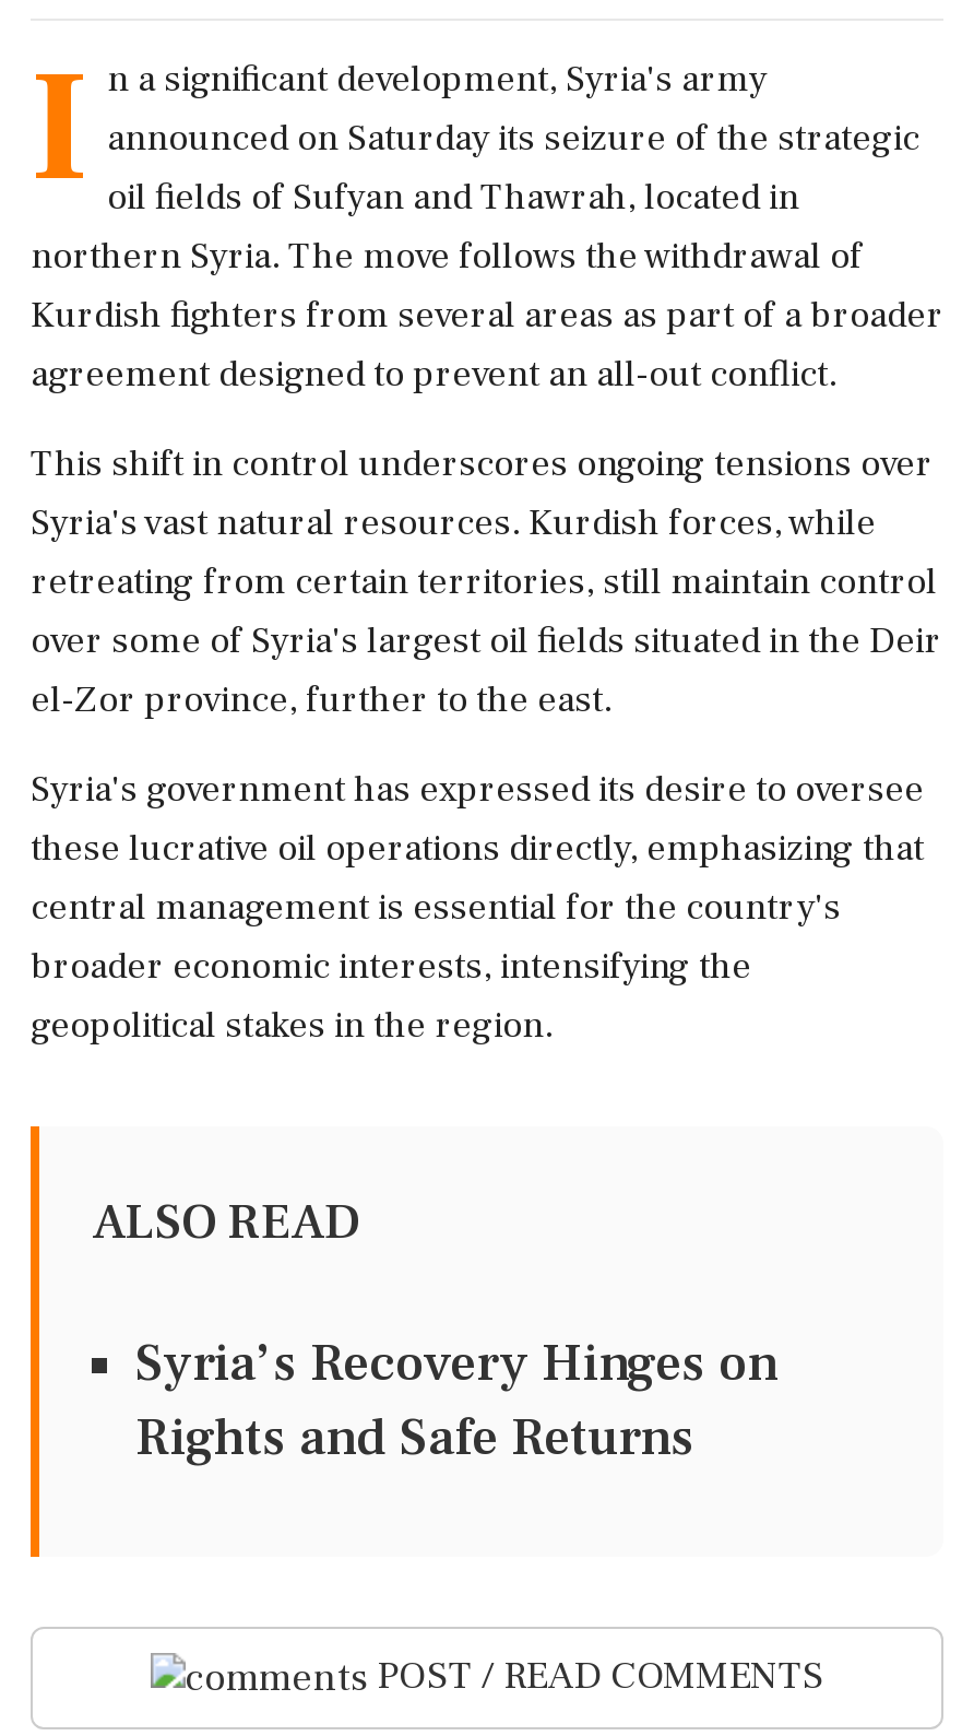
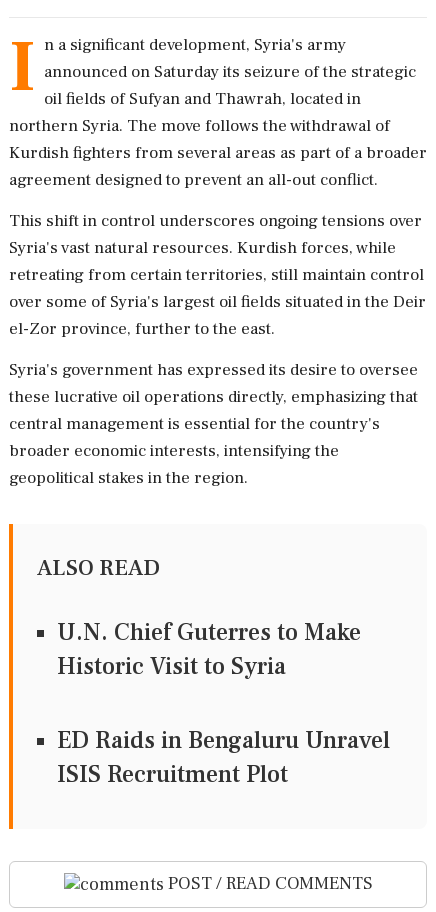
[135,1329,777,1471] Syria’s Recovery Hinges on | Rights and Safe Returns -> [57,617,390,790] U.N. Chief Guterres to Make | Historic Visit to Syria | ED Raids in Bengaluru Unravel | ISIS Recruitment Plot

